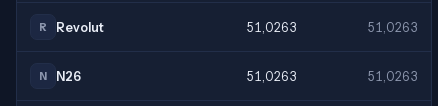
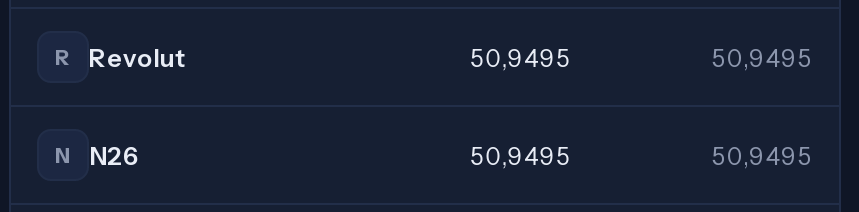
[246,19,297,34] 51,0263 -> [469,42,571,72] 50,9495
[367,19,418,34] 51,0263 -> [711,42,813,72] 50,9495
[246,68,297,83] 51,0263 -> [469,140,571,170] 50,9495
[367,68,418,83] 51,0263 -> [711,140,813,170] 50,9495

